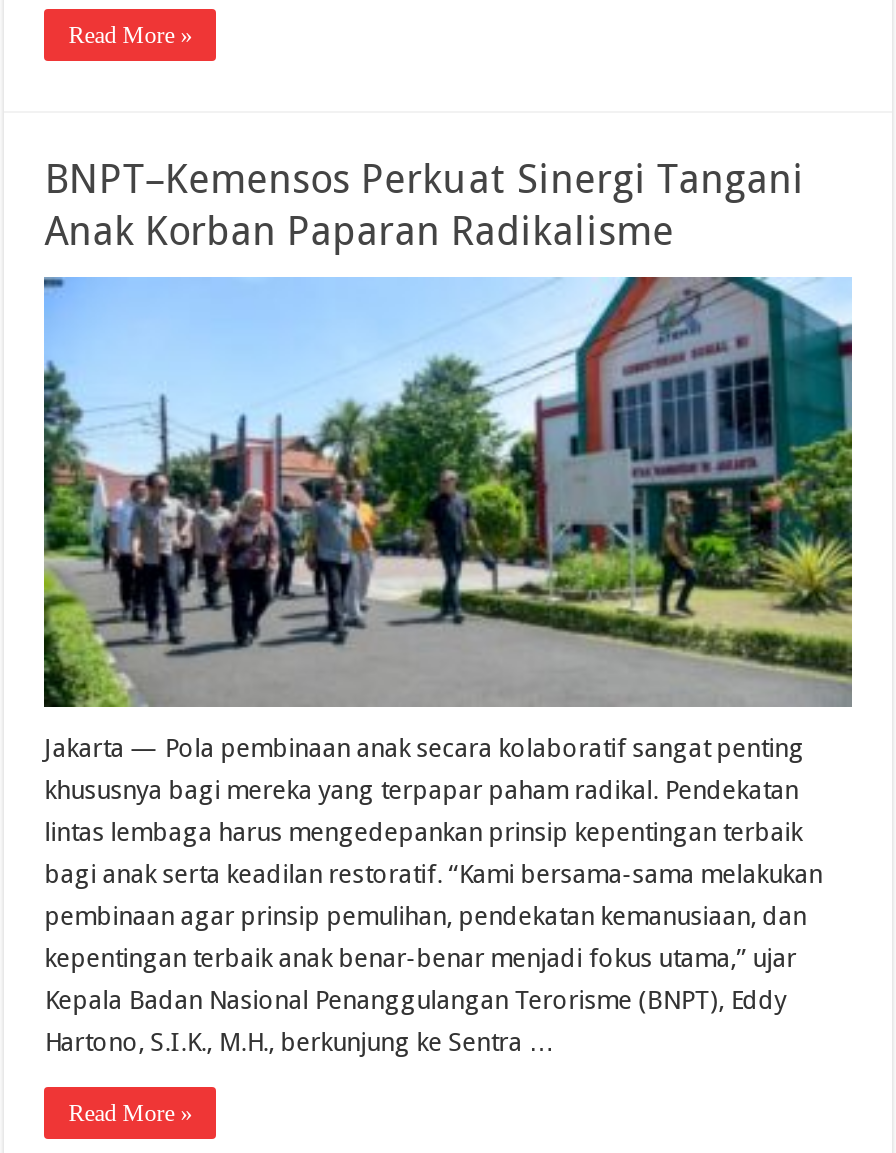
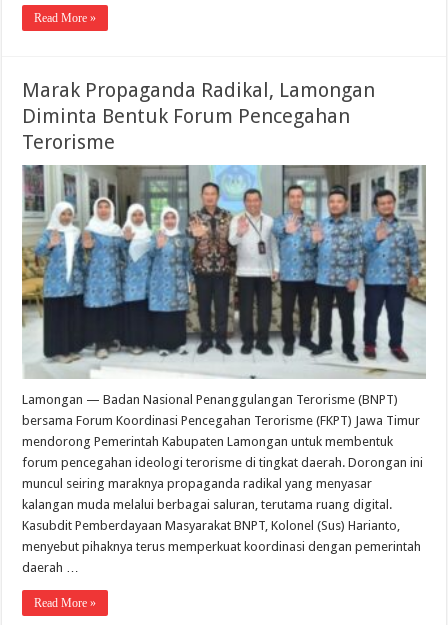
[44,156,804,256] BNPT–Kemensos Perkuat Sinergi Tangani | Anak Korban Paparan Radikalisme -> [22,77,375,153] Marak Propaganda Radikal, Lamongan | Diminta Bentuk Forum Pencegahan | Terorisme
[42,275,854,1058] [image] | Jakarta — Pola pembinaan anak secara kolaboratif sangat penting | khususnya bagi mereka yang terpapar paham radikal. Pendekatan | lintas lembaga harus mengedepankan prinsip kepentingan terbaik | bagi anak serta keadilan restoratif. “Kami bersama-sama melakukan | pembinaan agar prinsip pemulihan, pendekatan kemanusiaan, dan | kepentingan terbaik anak benar-benar menjadi fokus utama,” ujar | Kepala Badan Nasional Penanggulangan Terorisme (BNPT), Eddy | Hartono, S.I.K., M.H., berkunjung ke Sentra … -> [21,164,427,575] [image] | Lamongan — Badan Nasional Penanggulangan Terorisme (BNPT) | bersama Forum Koordinasi Pencegahan Terorisme (FKPT) Jawa Timur | mendorong Pemerintah Kabupaten Lamongan untuk membentuk | forum pencegahan ideologi terorisme di tingkat daerah. Dorongan ini | muncul seiring maraknya propaganda radikal yang menyasar | kalangan muda melalui berbagai saluran, terutama ruang digital. | Kasubdit Pemberdayaan Masyarakat BNPT, Kolonel (Sus) Harianto, | menyebut pihaknya terus memperkuat koordinasi dengan pemerintah | daerah …

